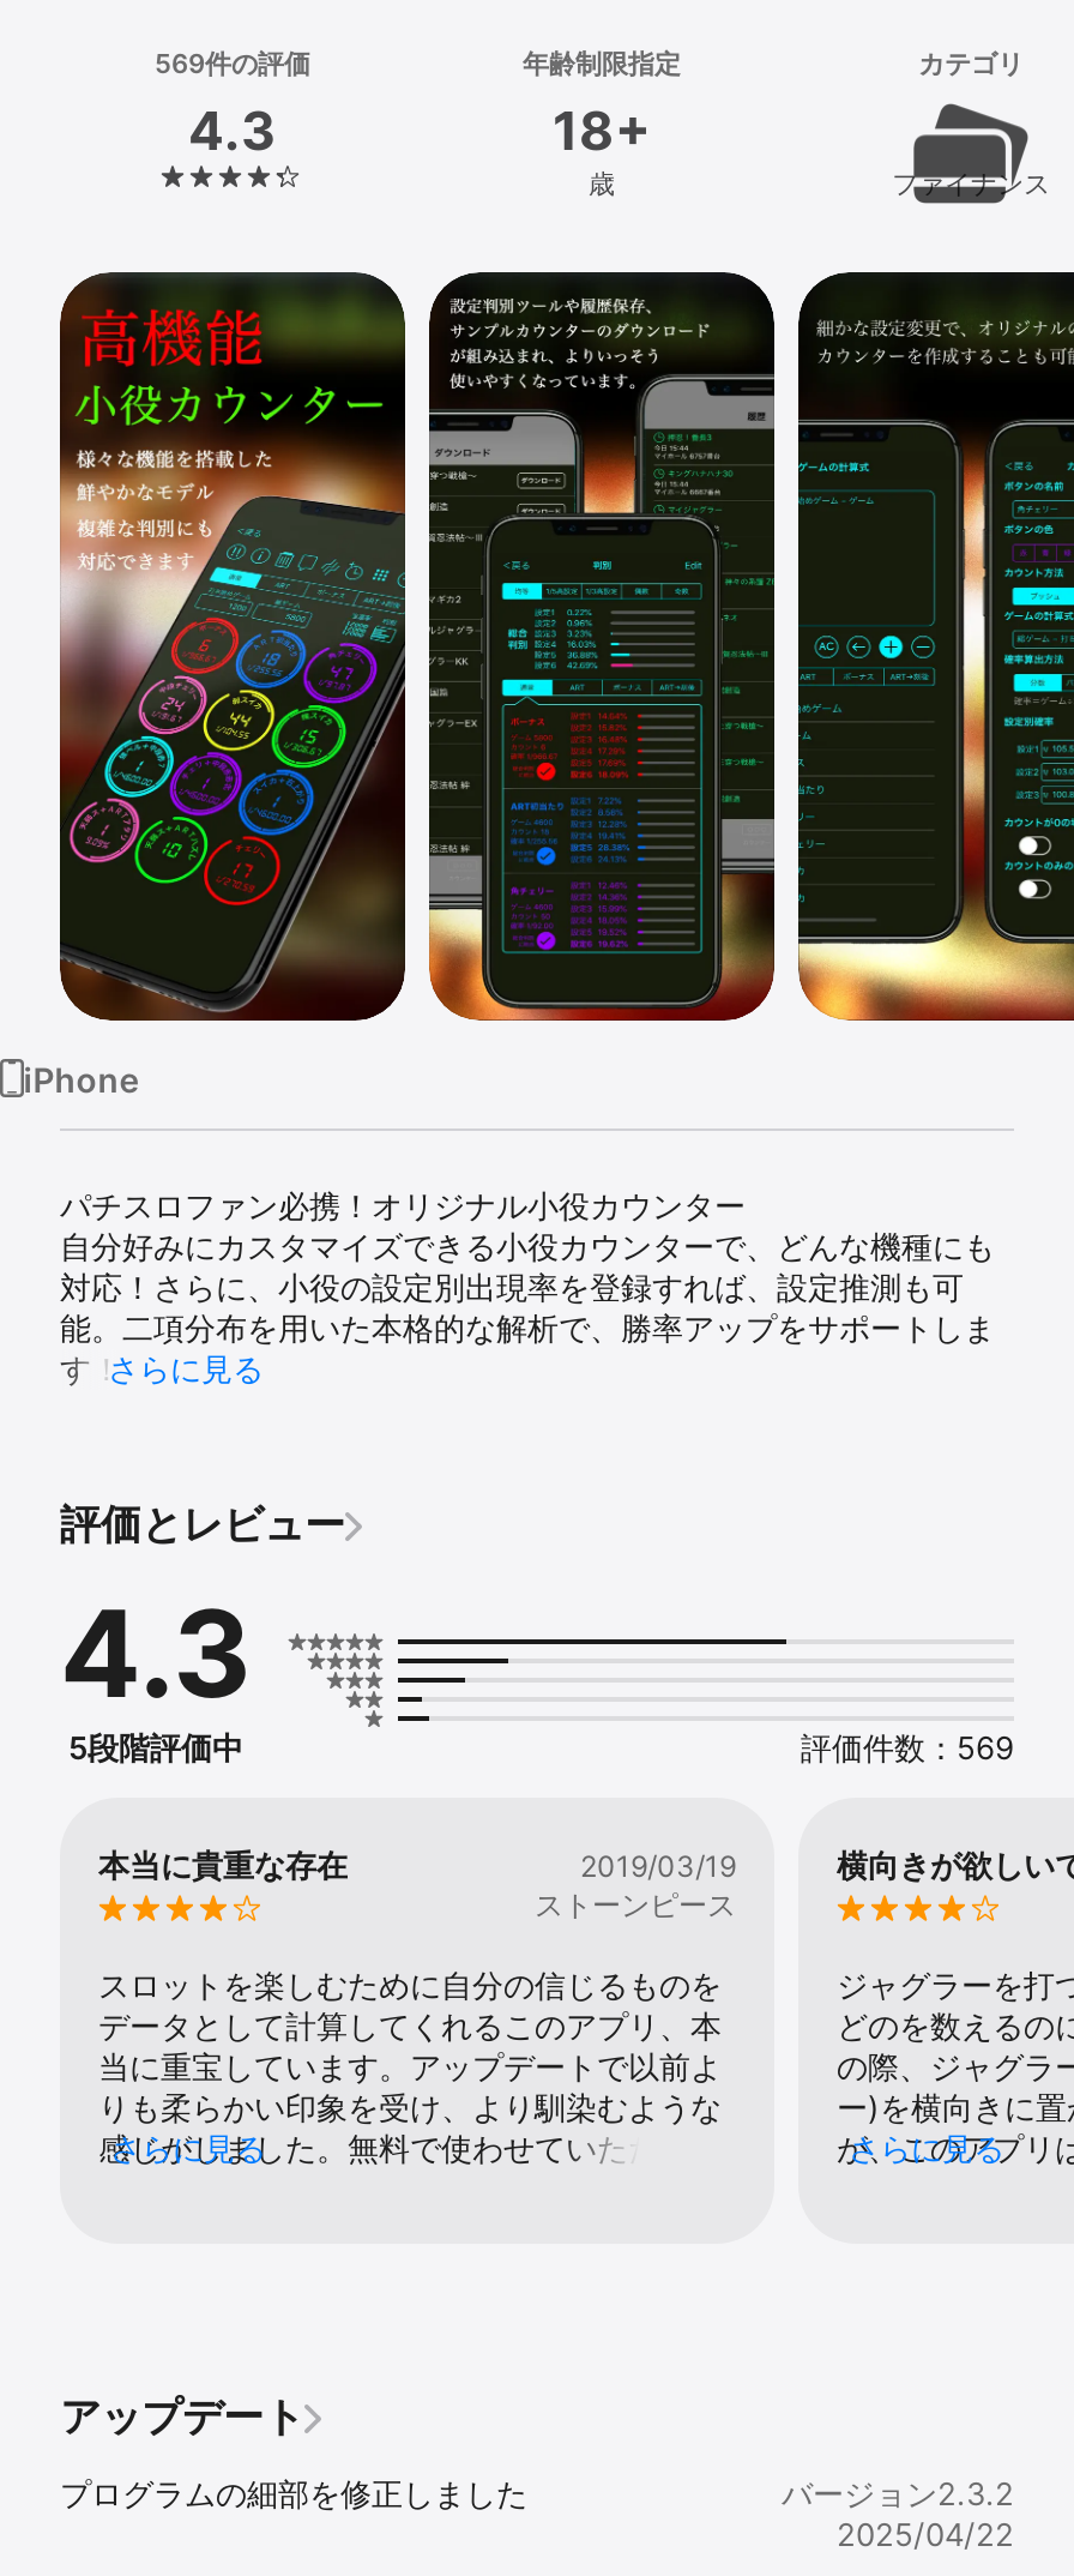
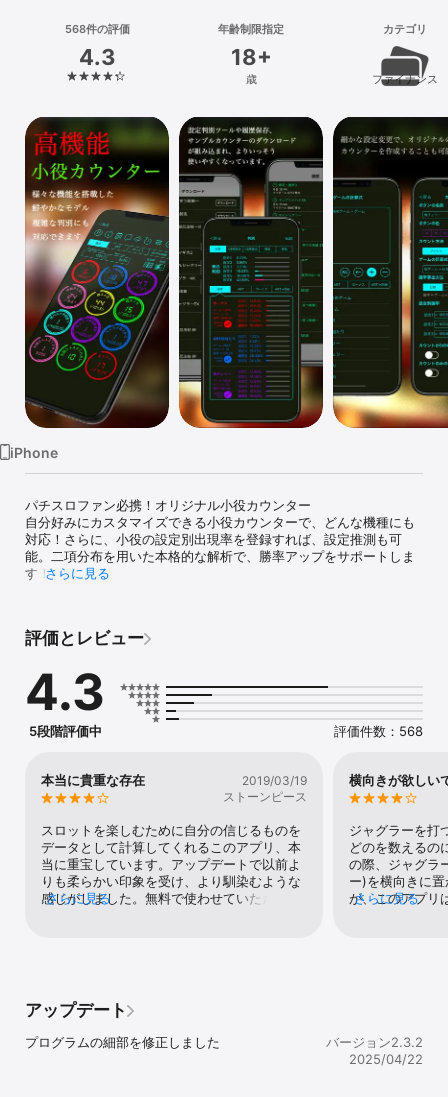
[155,47,310,80] 569件の評価 -> [64,22,129,36] 568件の評価
[801,1729,1014,1767] 評価件数：569 -> [334,723,423,739] 評価件数：568

